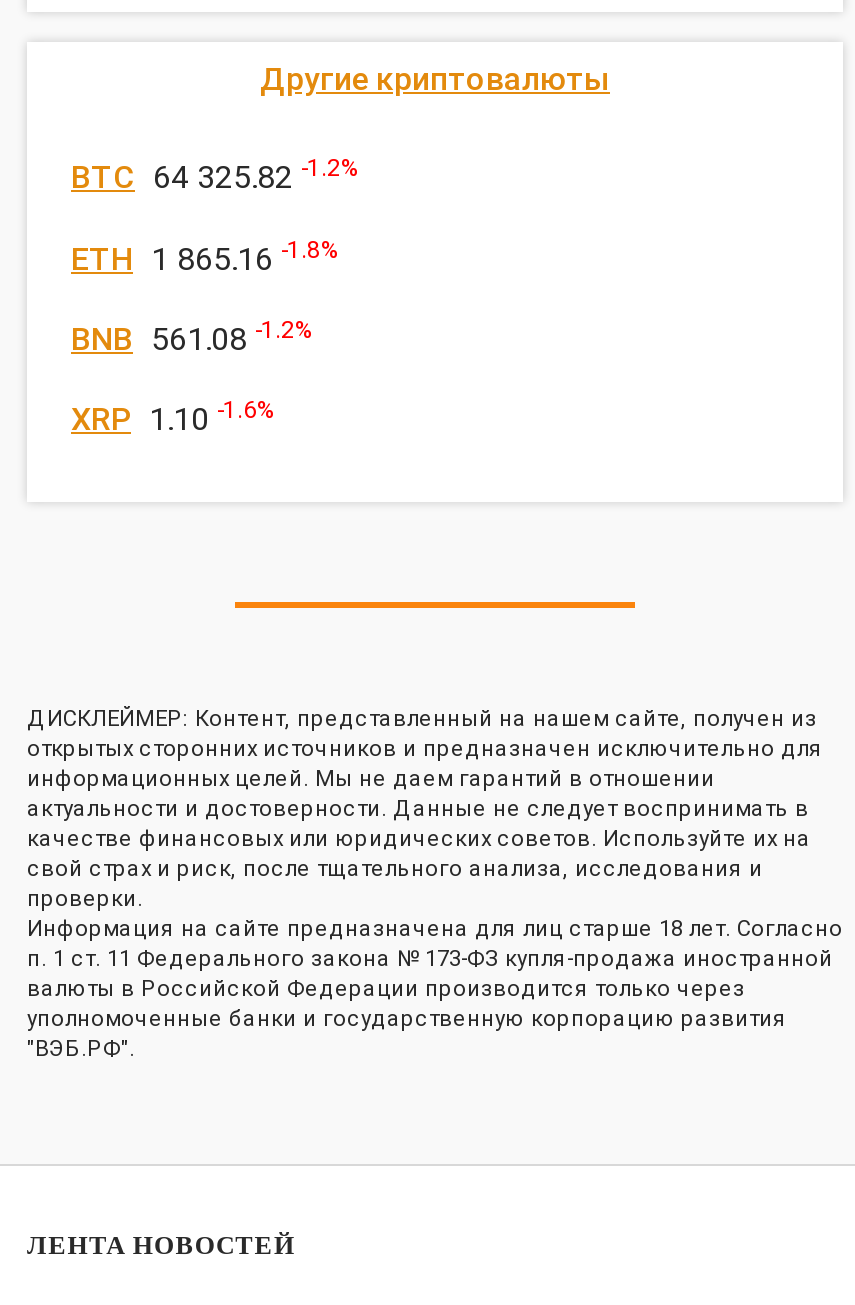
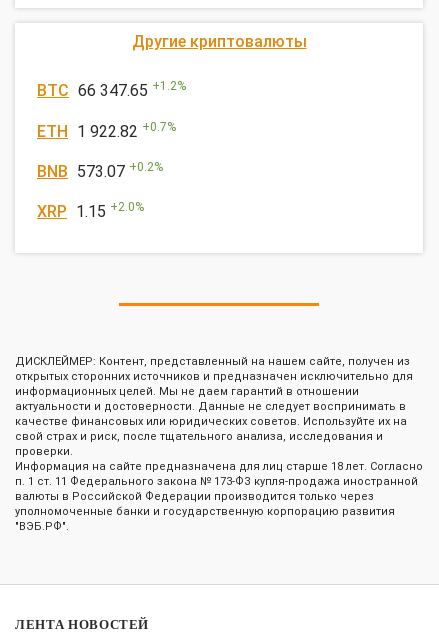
[71,154,359,196] BTC 64 325.82 -1.2% -> [37,79,186,100] BTC 66 347.65 + 1.2%
[71,235,339,277] ETH 1 865.16 -1.8% -> [37,120,176,141] ETH 1 922.82 +0.7%
[71,316,313,358] BNB 561.08 -1.2% -> [37,160,163,181] BNB 573.07 +0.2%
[71,397,275,439] XRP 1.10 -1.6% -> [37,200,144,221] XRP 1.15 +2.0%

